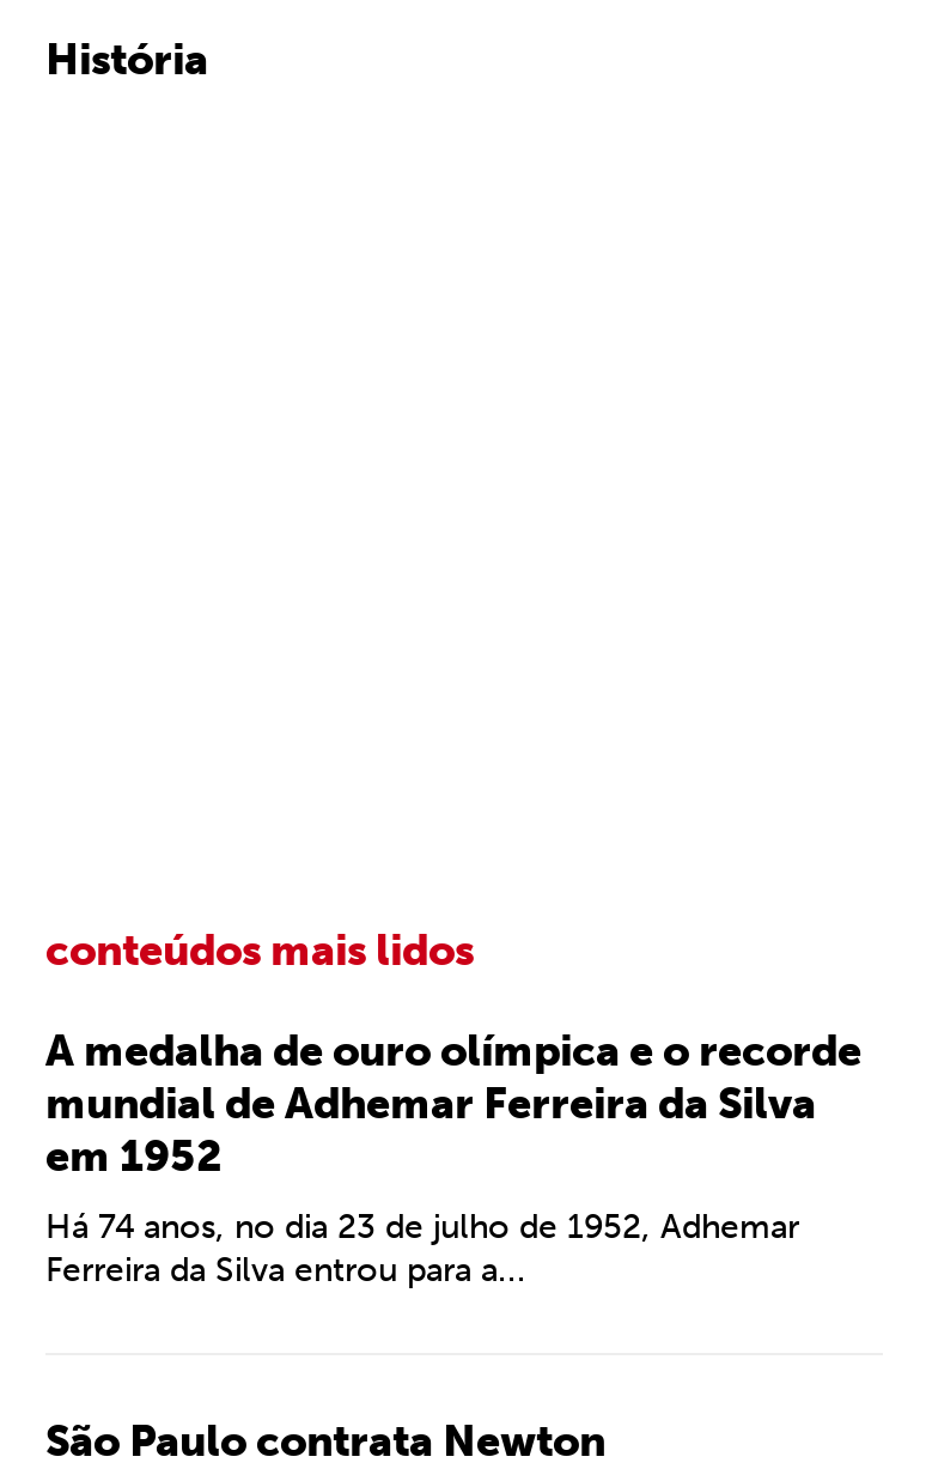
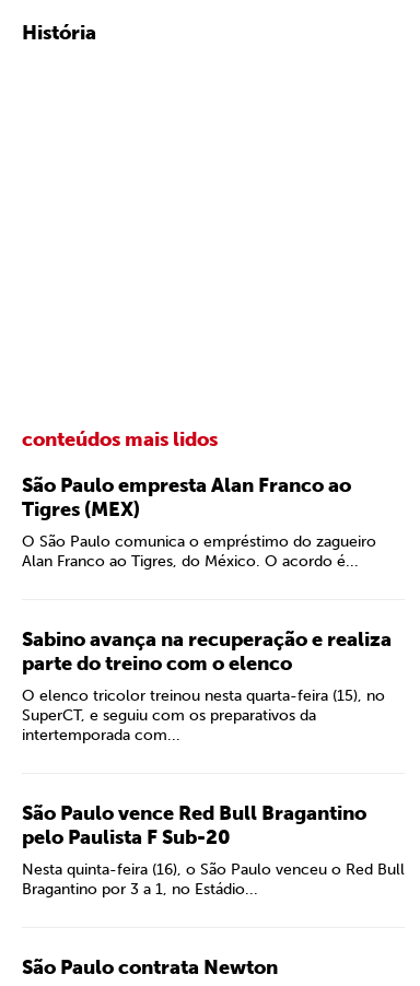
[45,1025,861,1291] A medalha de ouro olímpica e o recorde | mundial de Adhemar Ferreira da Silva | em 1952 | Há 74 anos, no dia 23 de julho de 1952, Adhemar | Ferreira da Silva entrou para a... -> [22,473,405,899] São Paulo empresta Alan Franco ao | Tigres (MEX) | O São Paulo comunica o empréstimo do zagueiro | Alan Franco ao Tigres, do México. O acordo é... | Sabino avança na recuperação e realiza | parte do treino com o elenco | O elenco tricolor treinou nesta quarta-feira (15), no | SuperCT, e seguiu com os preparativos da | intertemporada com... | São Paulo vence Red Bull Bragantino | pelo Paulista F Sub-20 | Nesta quinta-feira (16), o São Paulo venceu o Red Bull | Bragantino por 3 a 1, no Estádio...

